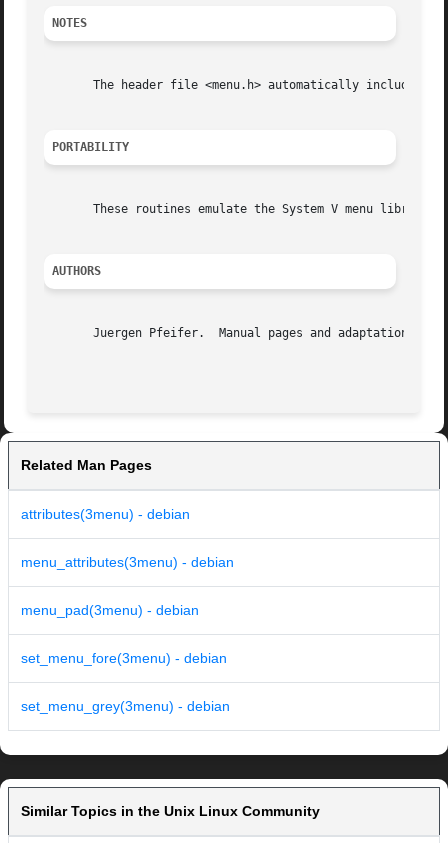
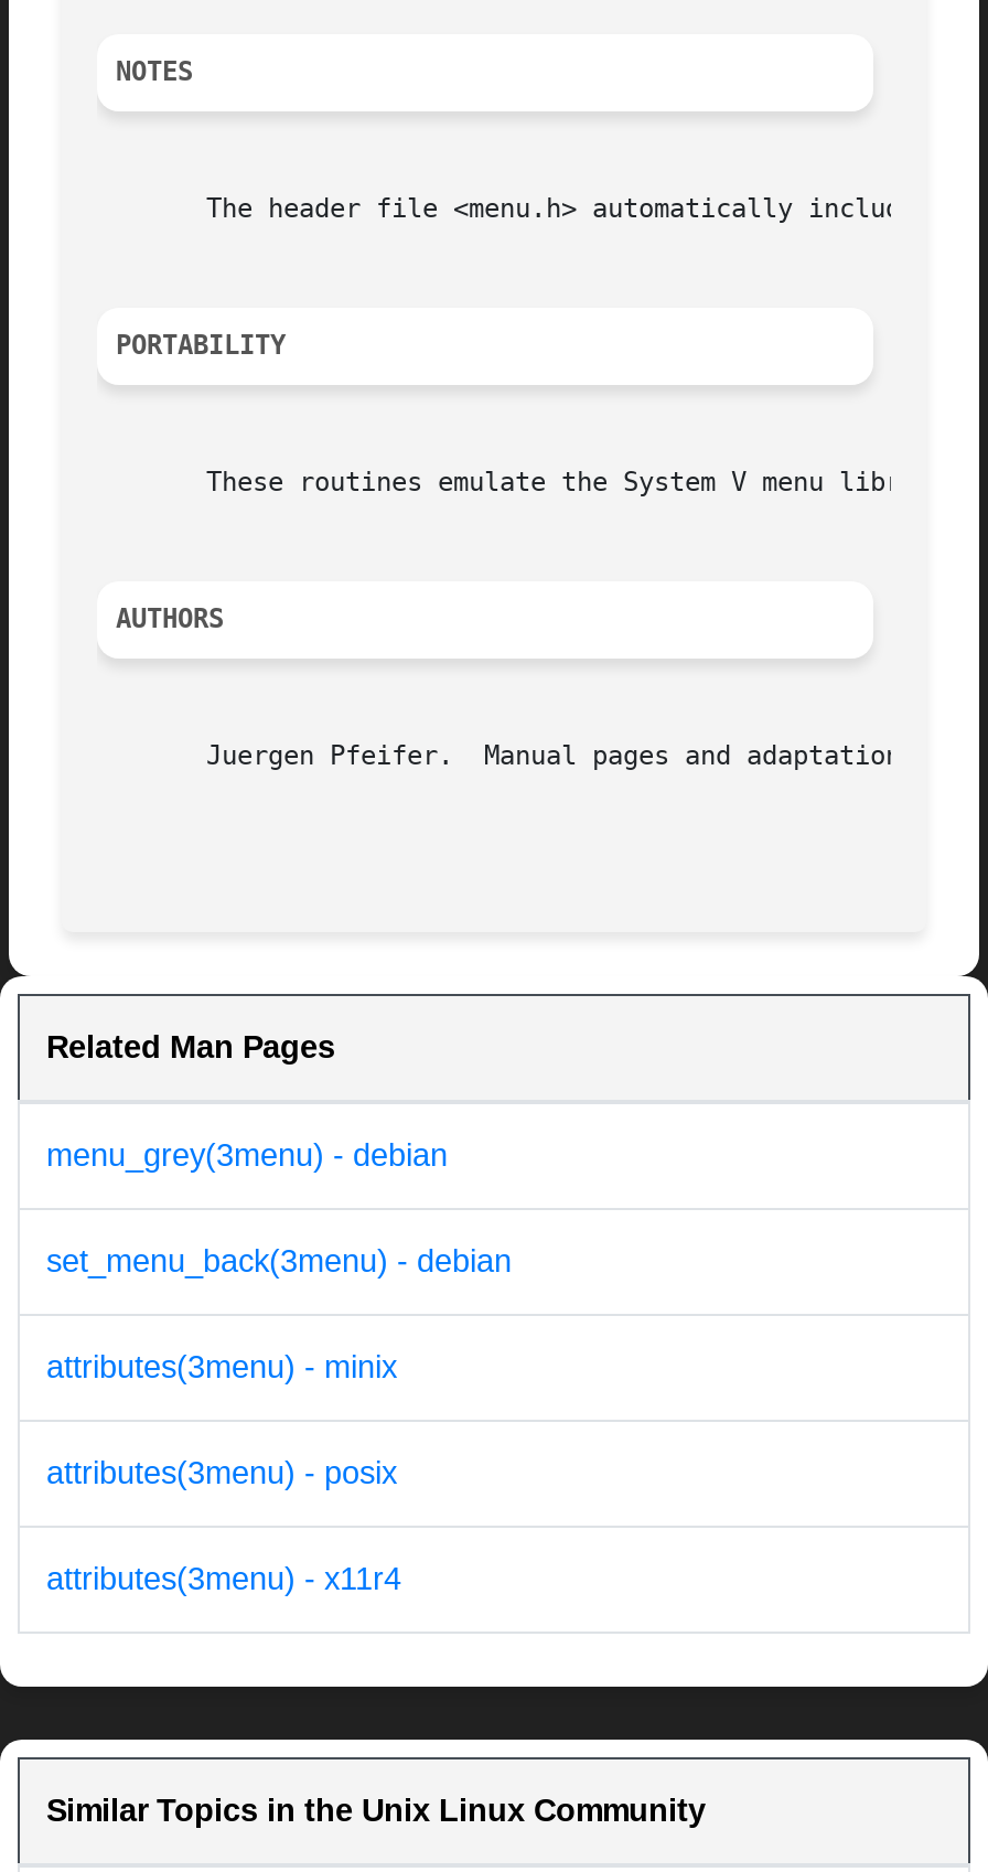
[21,506,190,522] attributes(3menu) - debian -> [46,1138,448,1173] menu_grey(3menu) - debian
[21,554,234,570] menu_attributes(3menu) - debian -> [46,1244,512,1279] set_menu_back(3menu) - debian
[21,602,199,618] menu_pad(3menu) - debian -> [46,1350,397,1385] attributes(3menu) - minix
[21,650,227,666] set_menu_fore(3menu) - debian -> [46,1456,397,1491] attributes(3menu) - posix
[21,698,230,714] set_menu_grey(3menu) - debian -> [46,1562,401,1597] attributes(3menu) - x11r4

